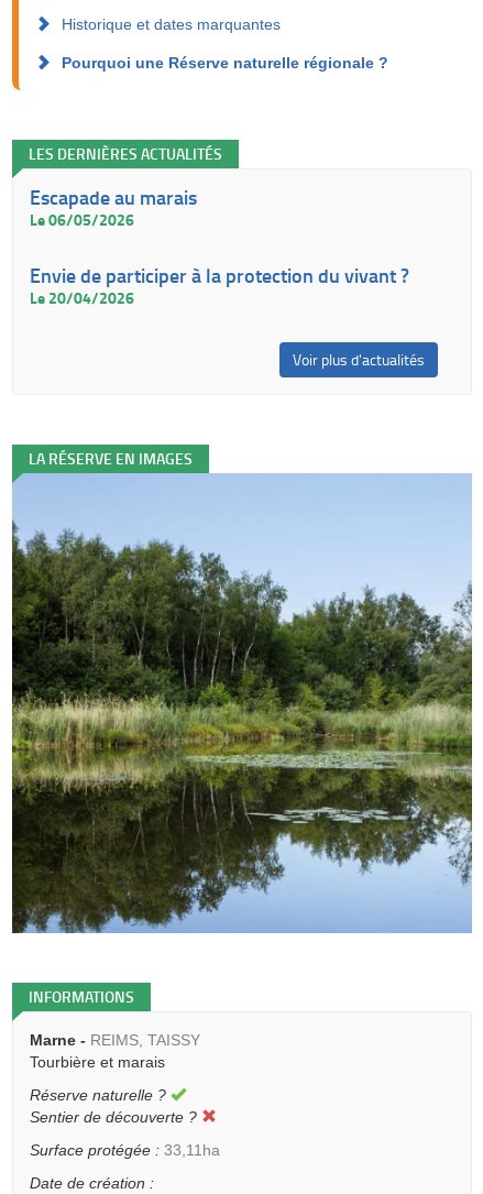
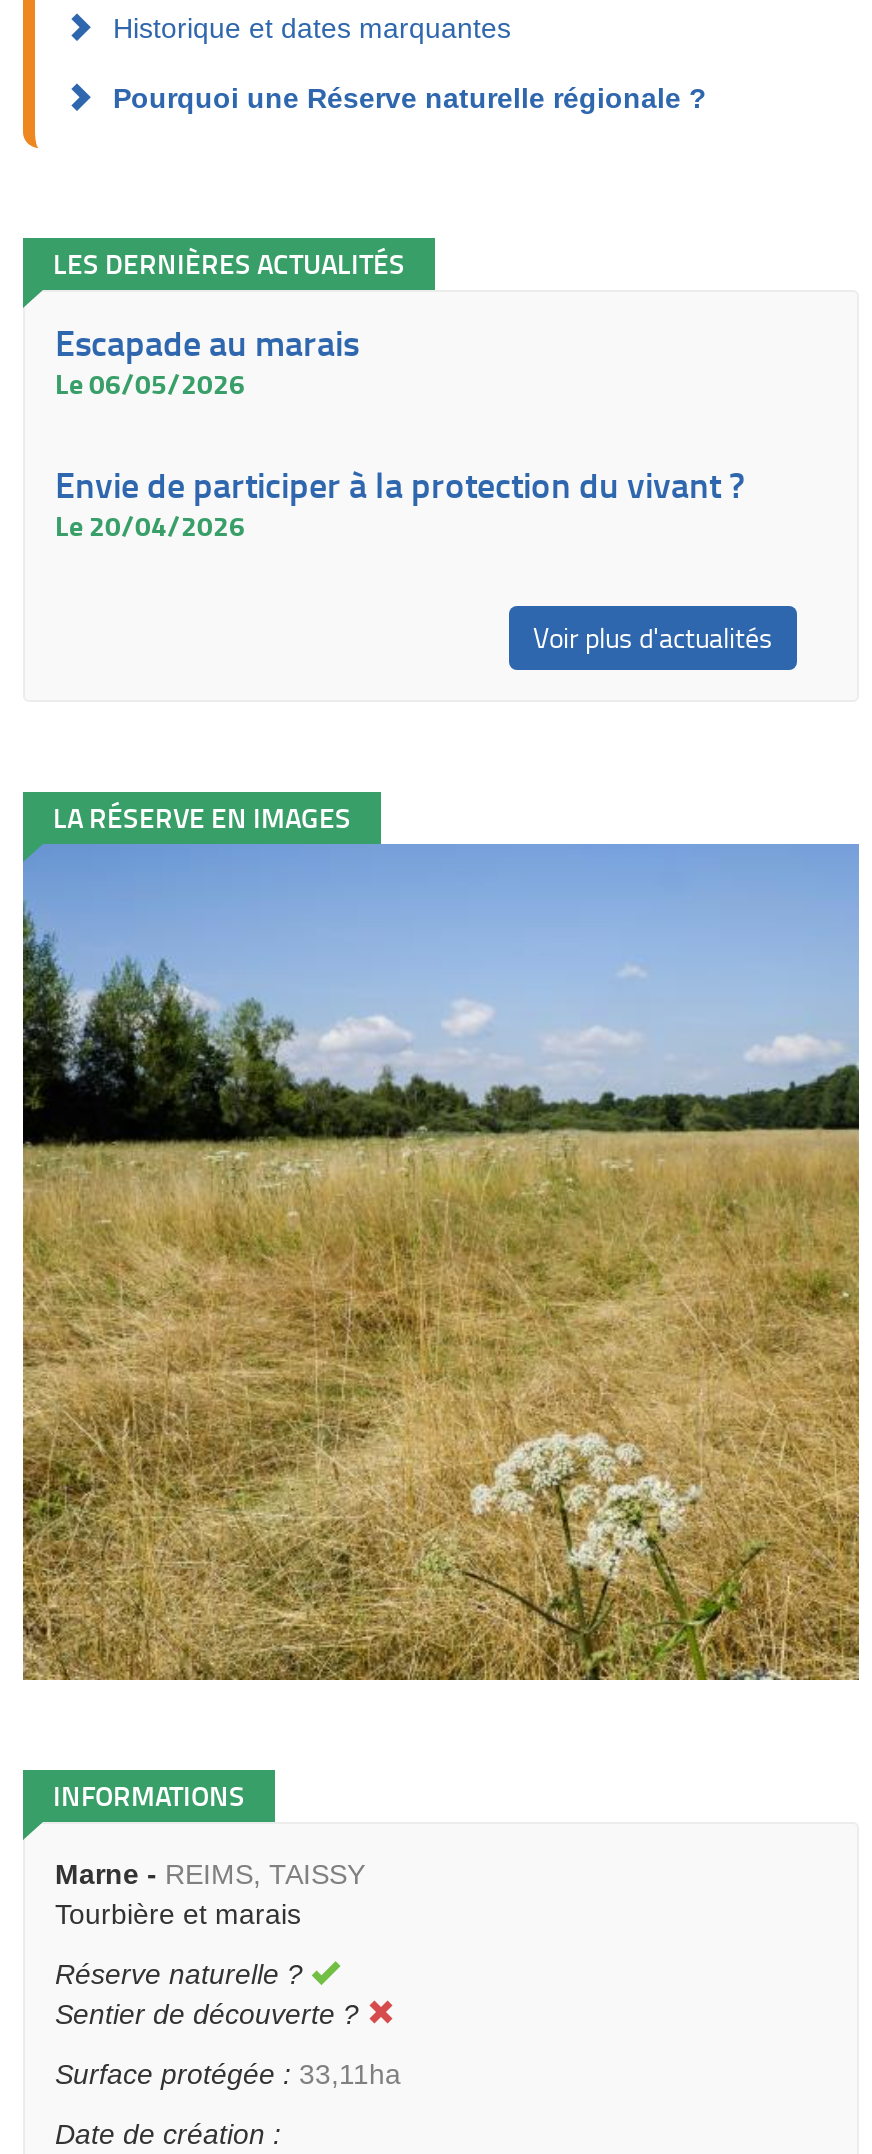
[11,473,473,934] [image] -> [21,844,861,1682] [image]

